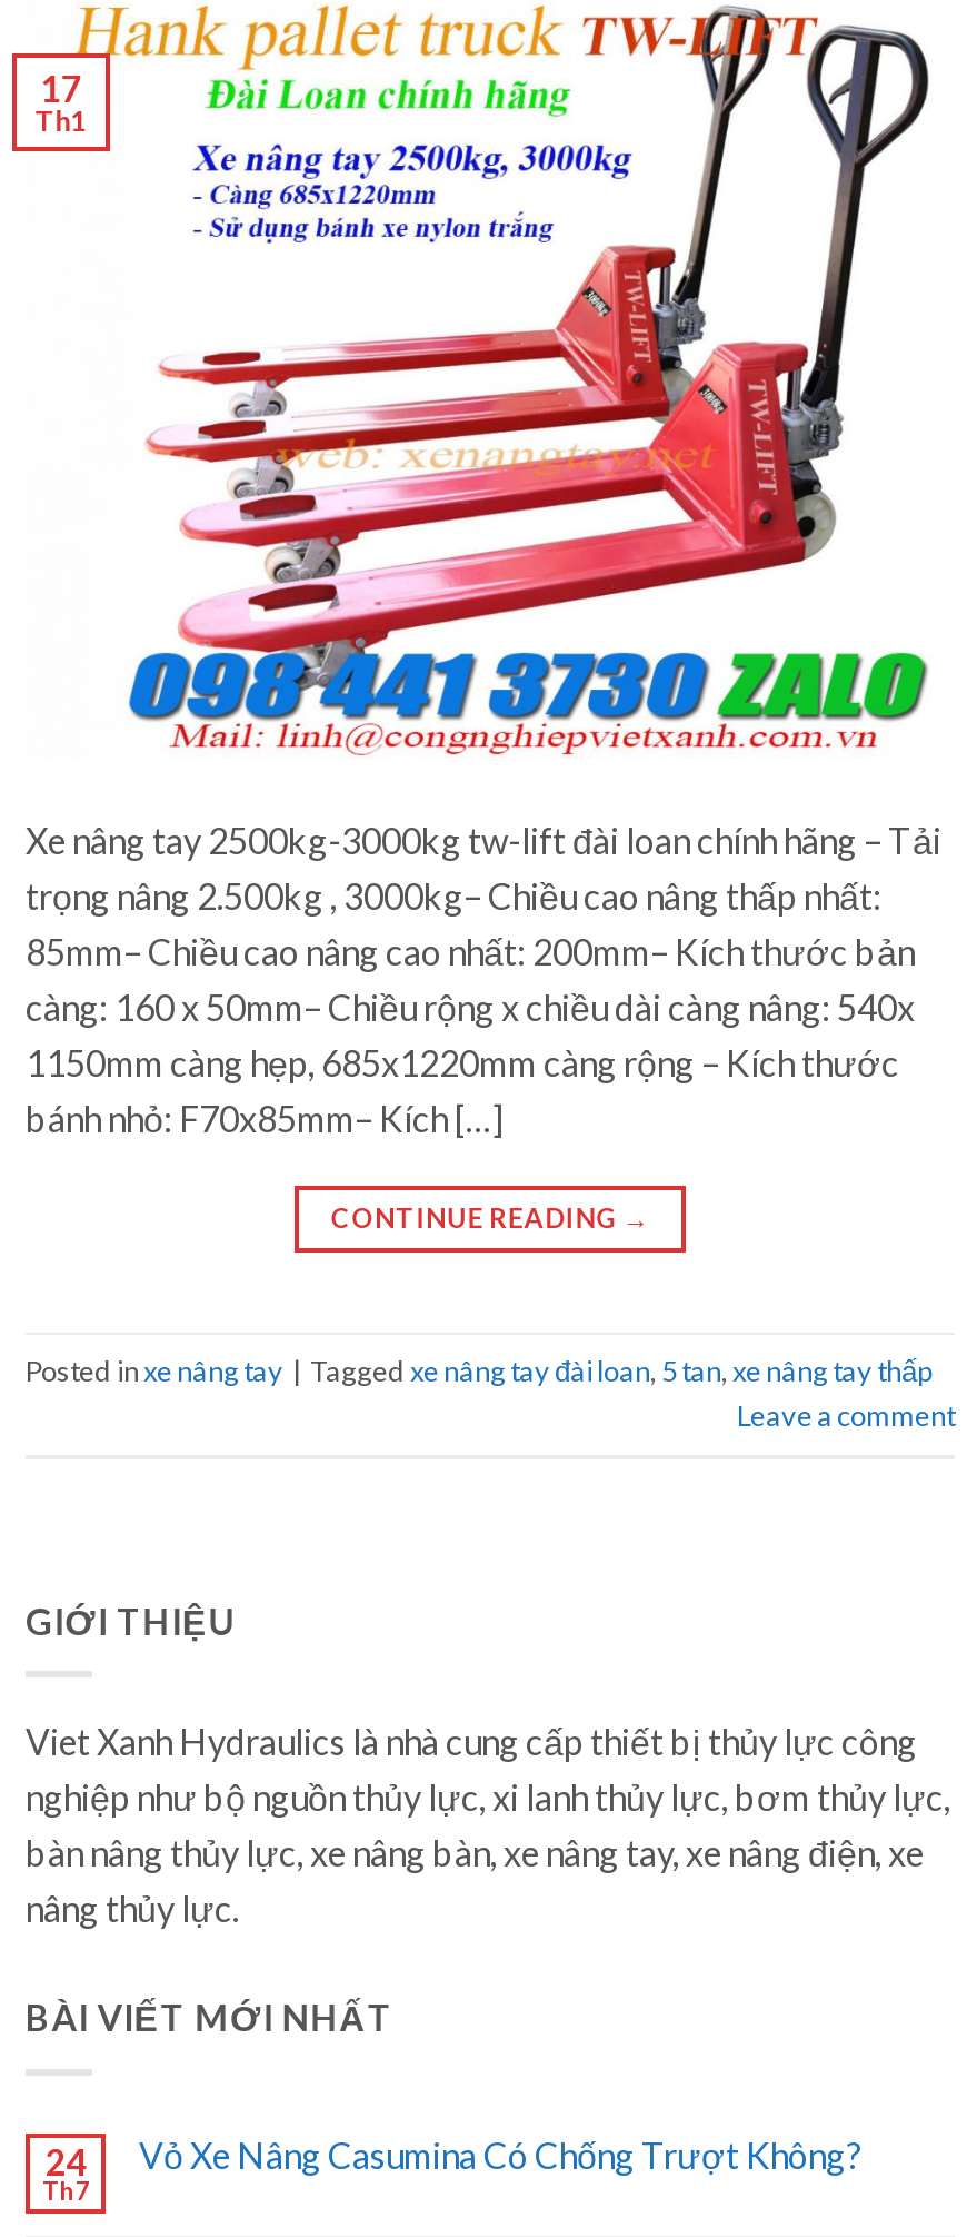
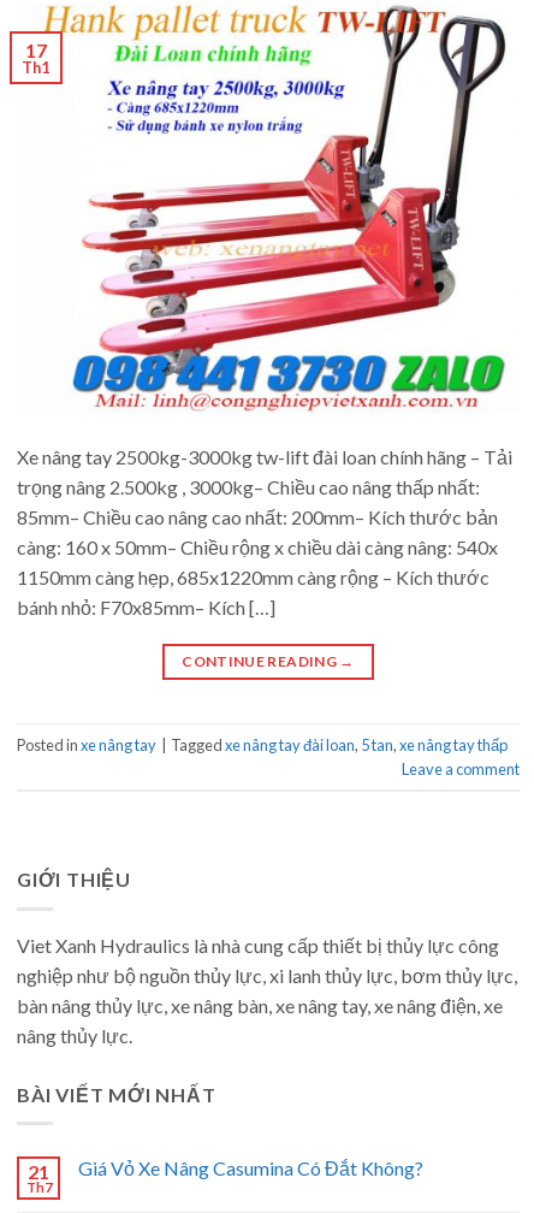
[46,2140,86,2182] 24 -> [28,1160,49,1183] 21
[139,2134,861,2176] Vỏ Xe Nâng Casumina Có Chống Trượt Không? -> [78,1157,423,1180] Giá Vỏ Xe Nâng Casumina Có Đắt Không?

